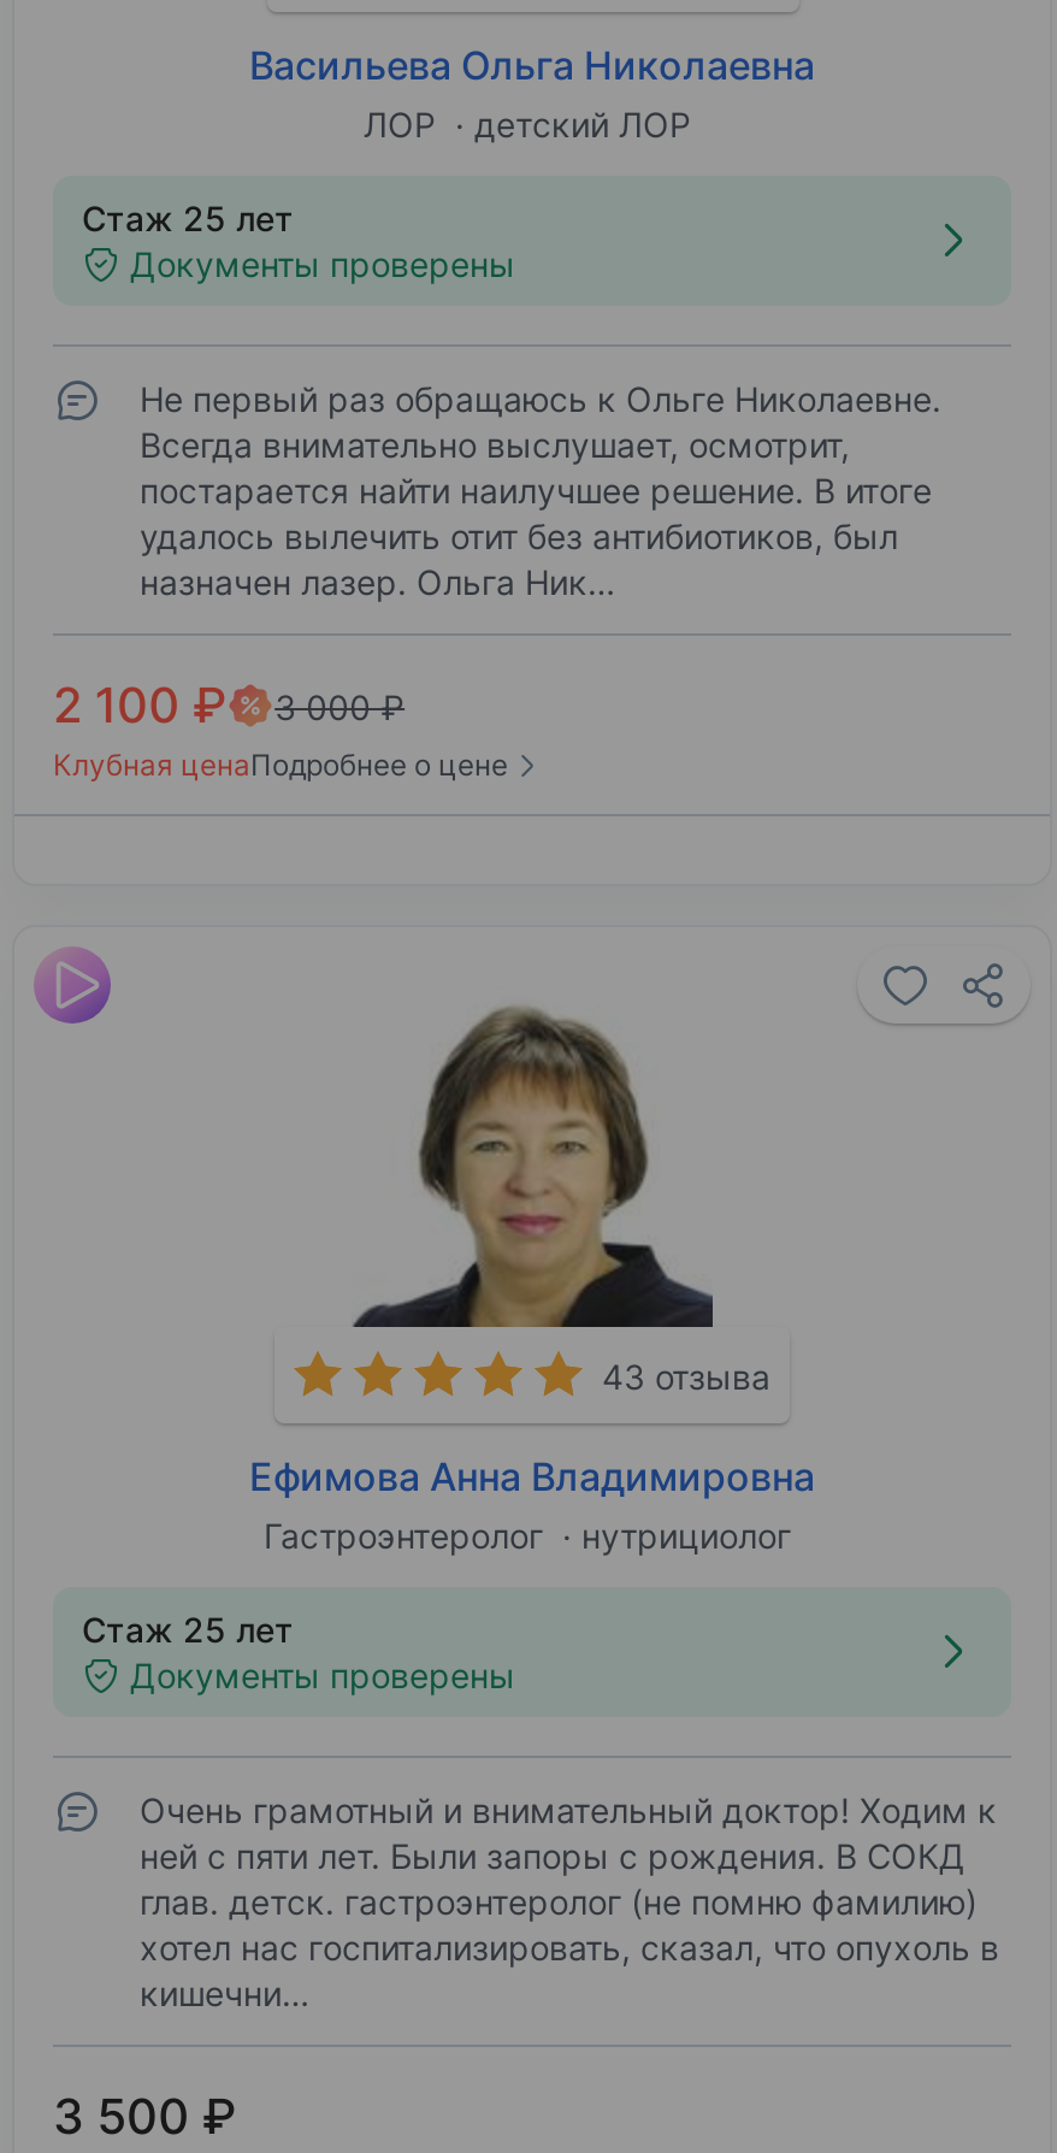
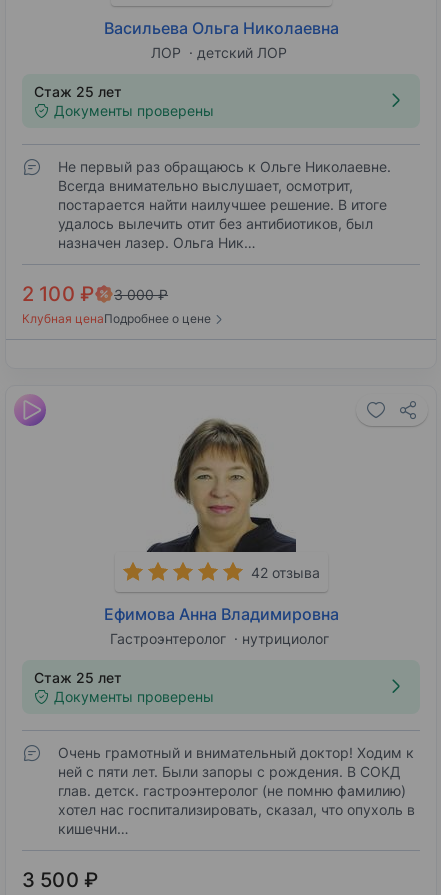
[602,1355,770,1396] 43 отзыва -> [250,563,319,580] 42 отзыва

